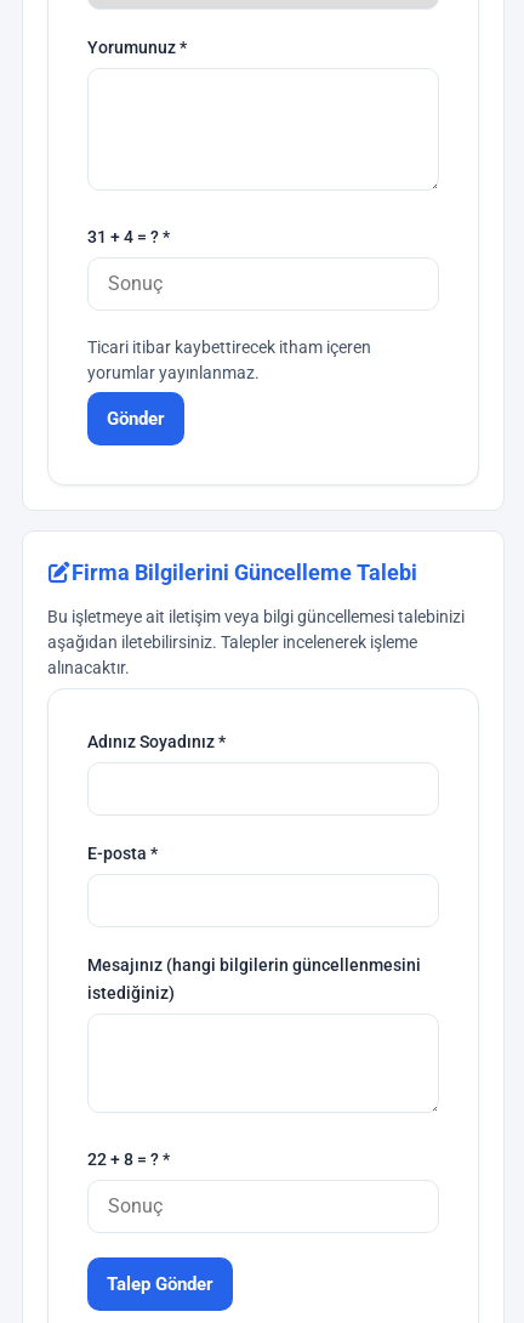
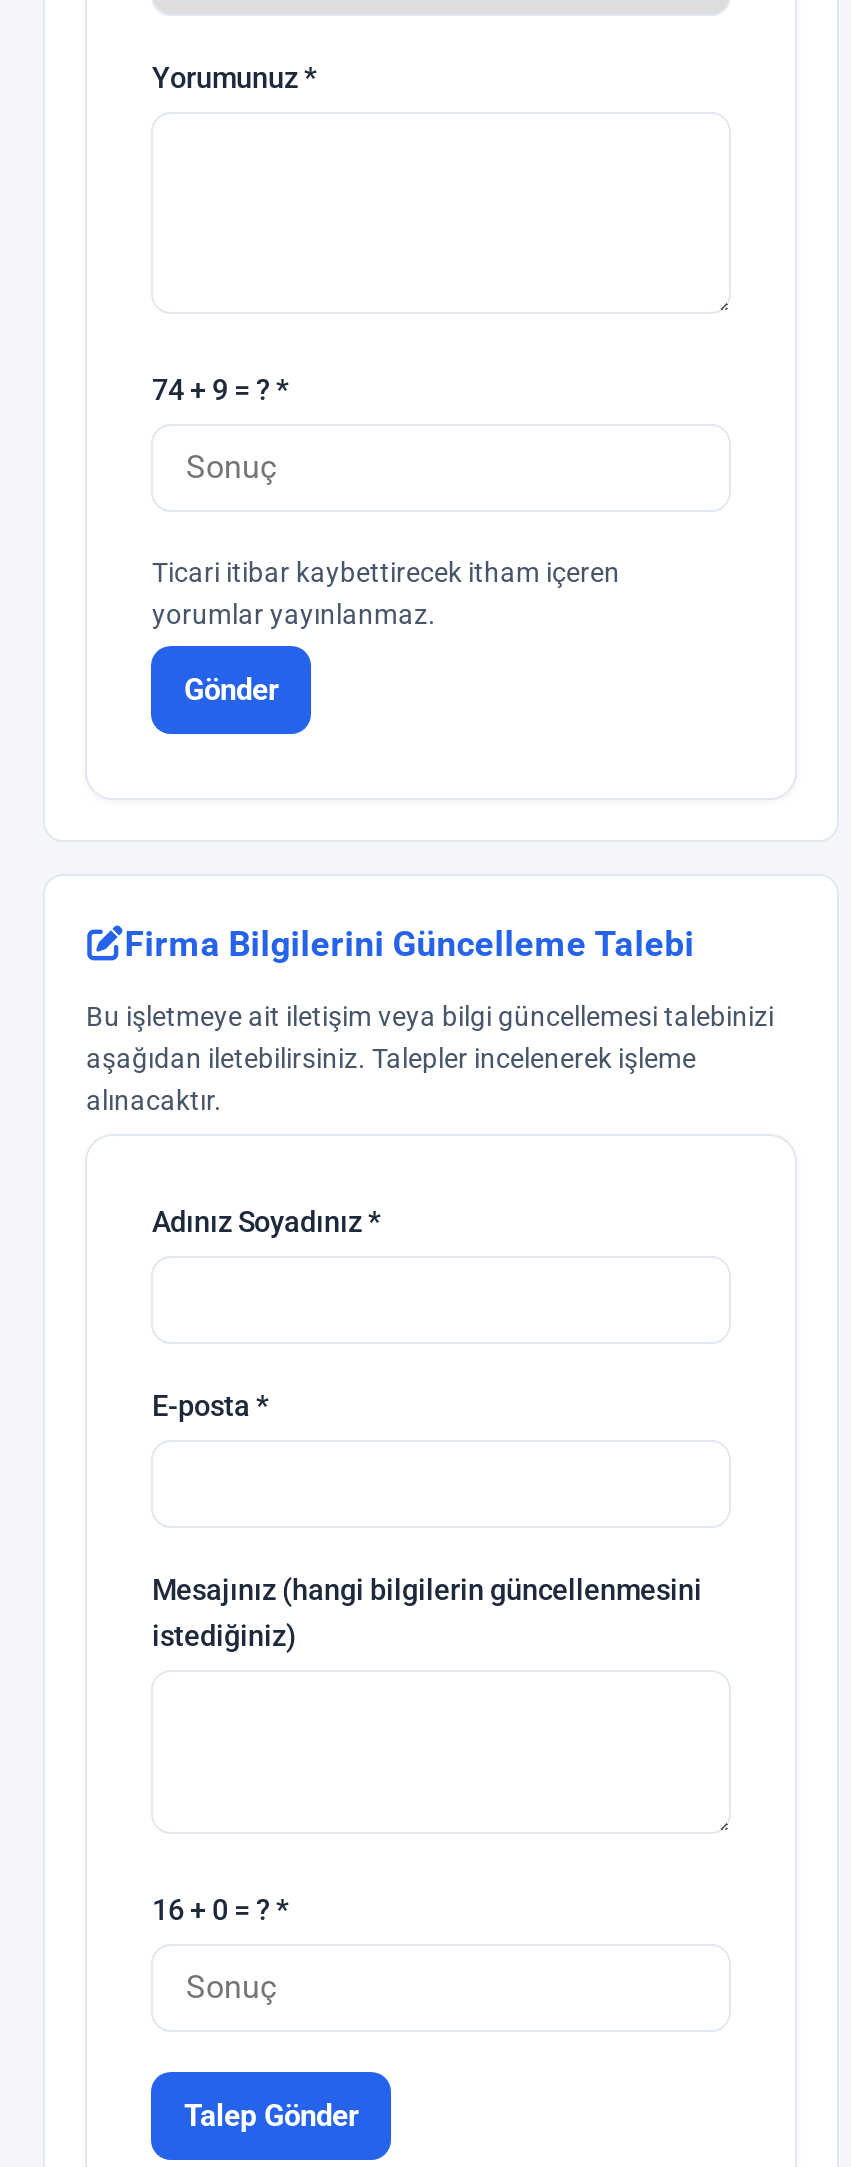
[88,226,170,247] 31 + 4 = ? * -> [152,373,288,407] 74 + 9 = ? *
[88,1149,170,1170] 22 + 8 = ? * -> [152,1893,288,1927] 16 + 0 = ? *

